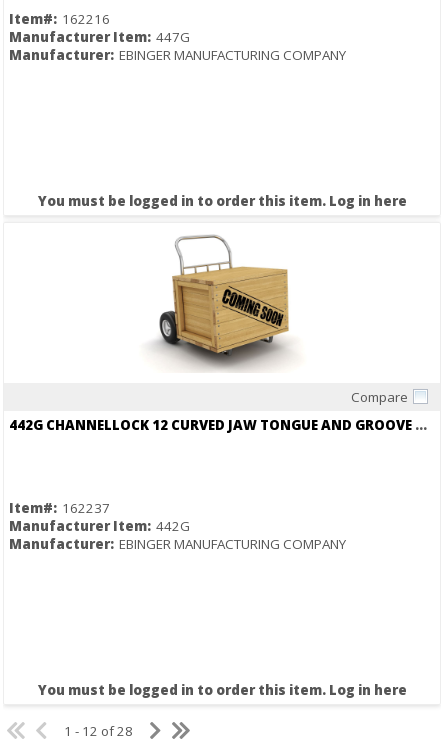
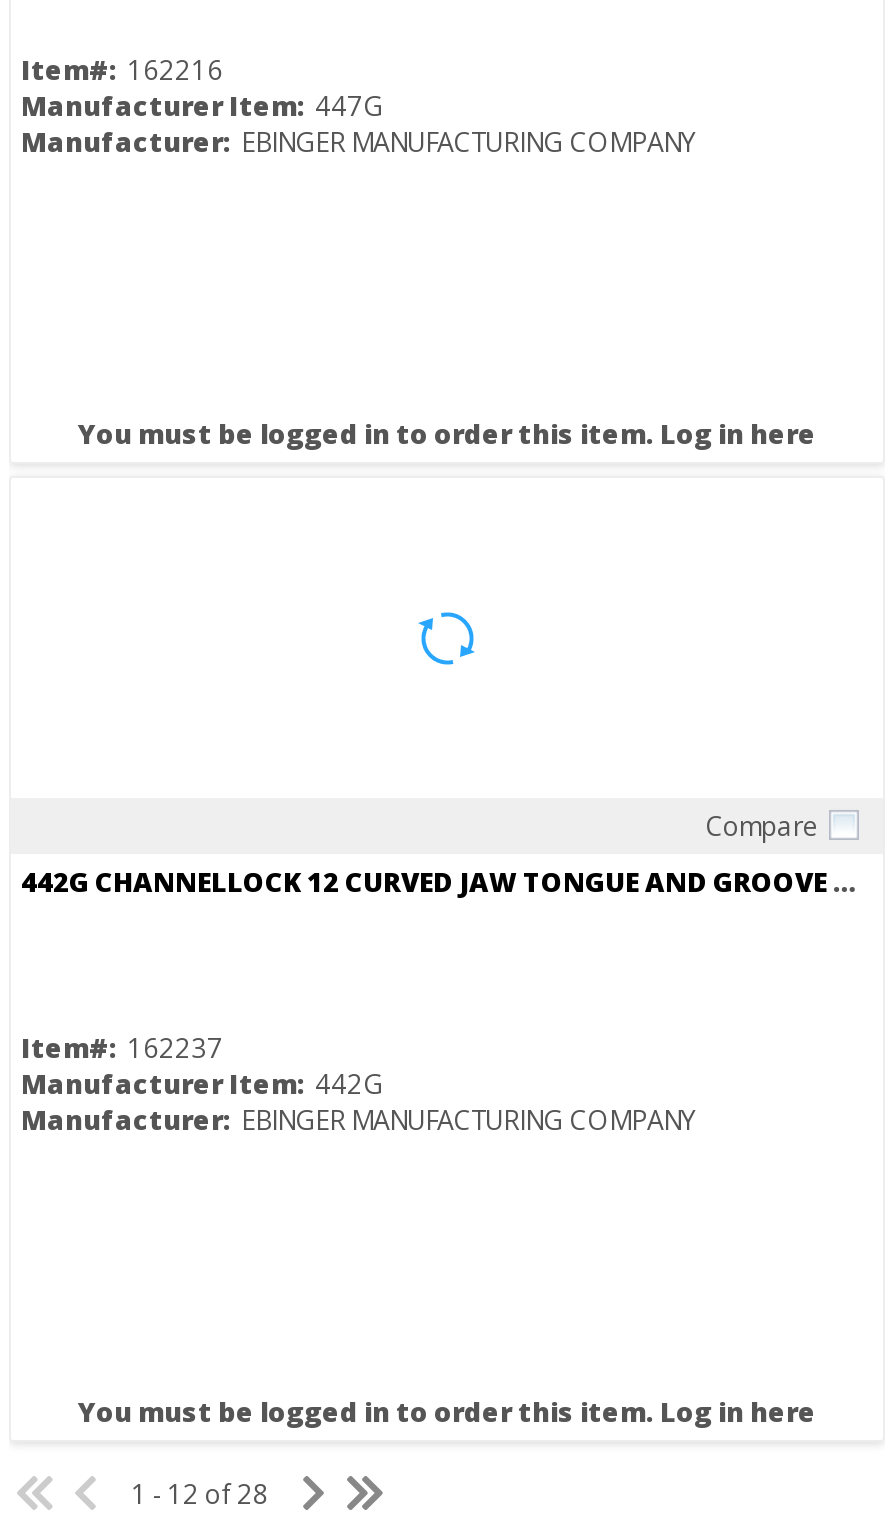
[150,234,295,372] [image] -> none

